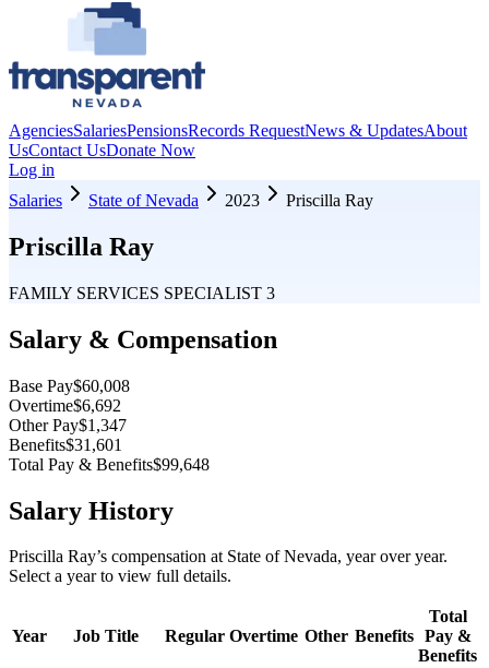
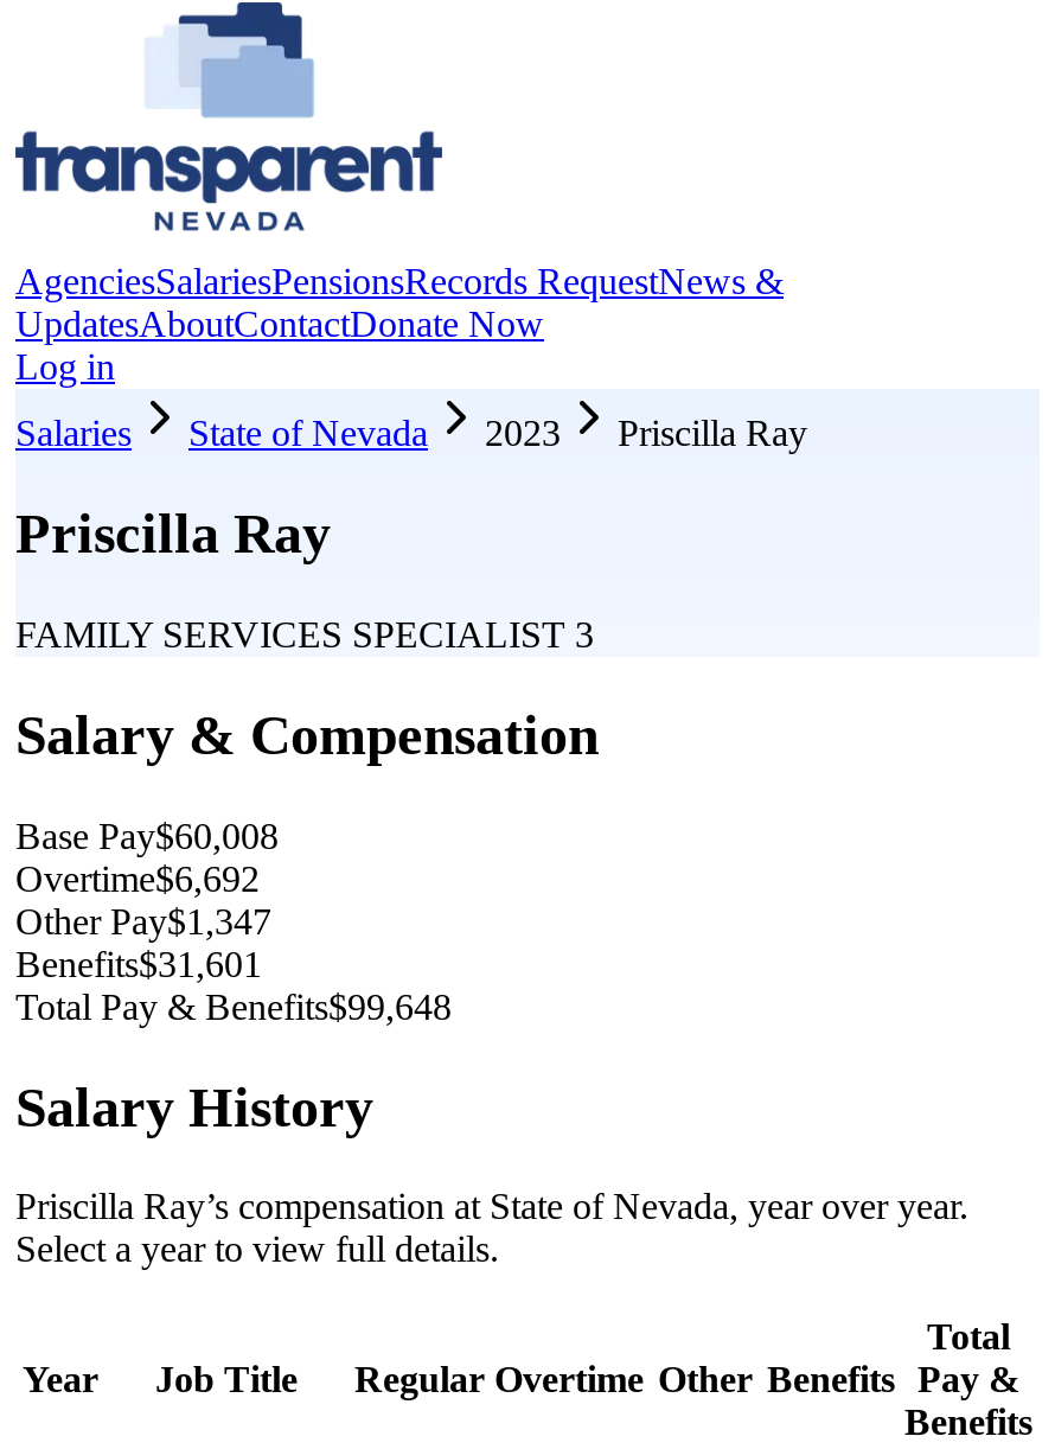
[9,121,467,159] AgenciesSalariesPensionsRecords RequestNews & UpdatesAbout | UsContact UsDonate Now -> [15,261,784,344] AgenciesSalariesPensionsRecords RequestNews & | UpdatesAboutContactDonate Now

